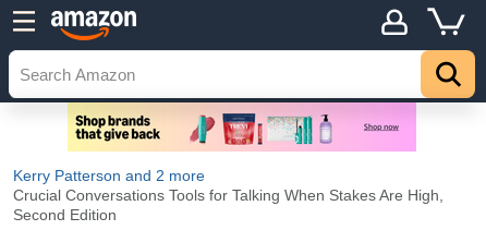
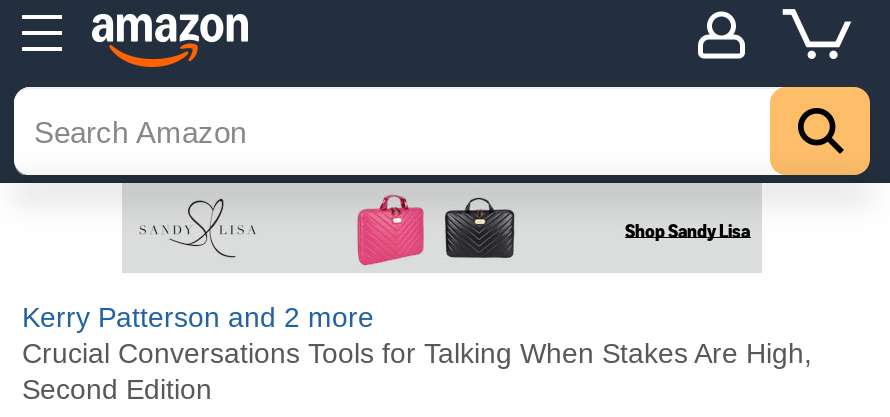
[68,102,416,152] [image] -> [124,183,760,271] [image]

